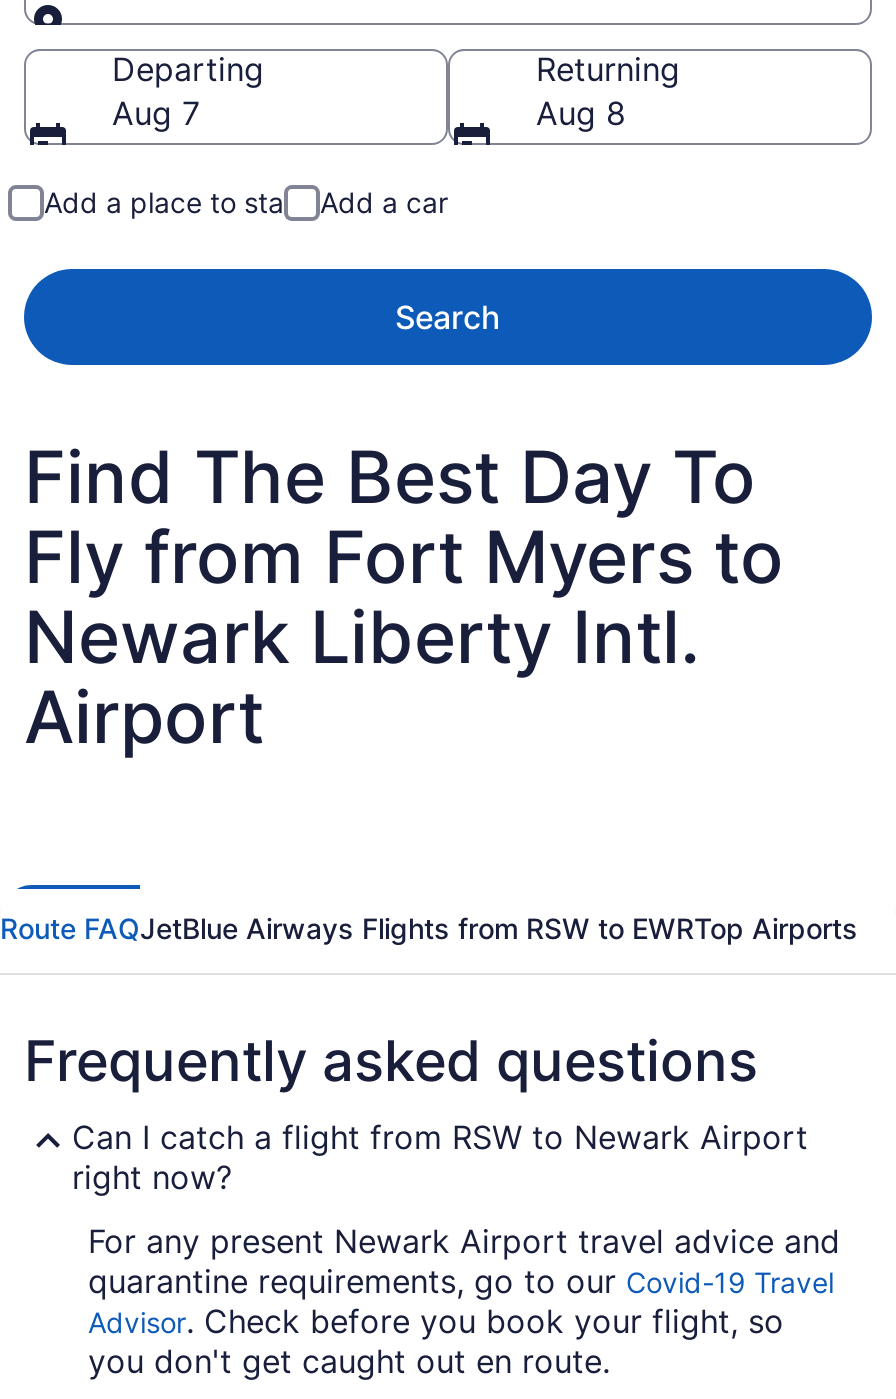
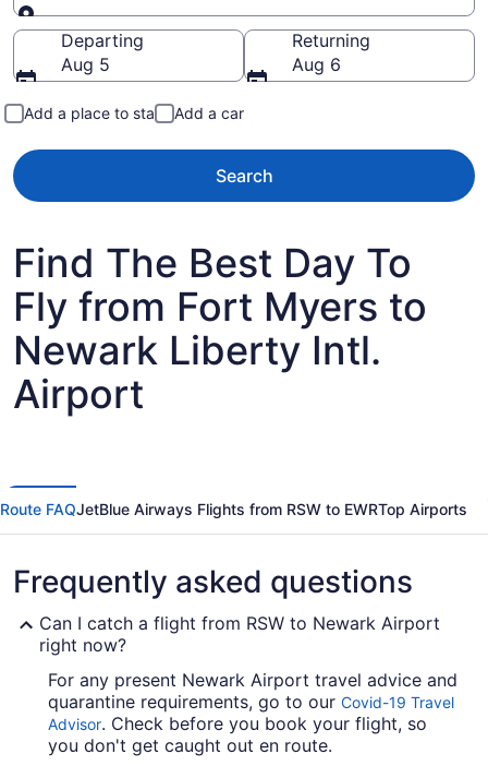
[112,93,200,133] Aug 7 -> [61,53,110,75] Aug 5
[536,93,626,133] Aug 8 -> [292,53,341,75] Aug 6

